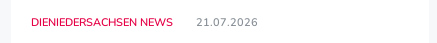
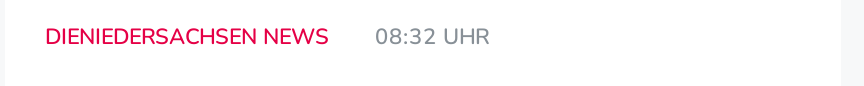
[31,15,258,30] DIENIEDERSACHSEN NEWS 21.07.2026 -> [45,22,489,52] DIENIEDERSACHSEN NEWS 08:32 UHR

